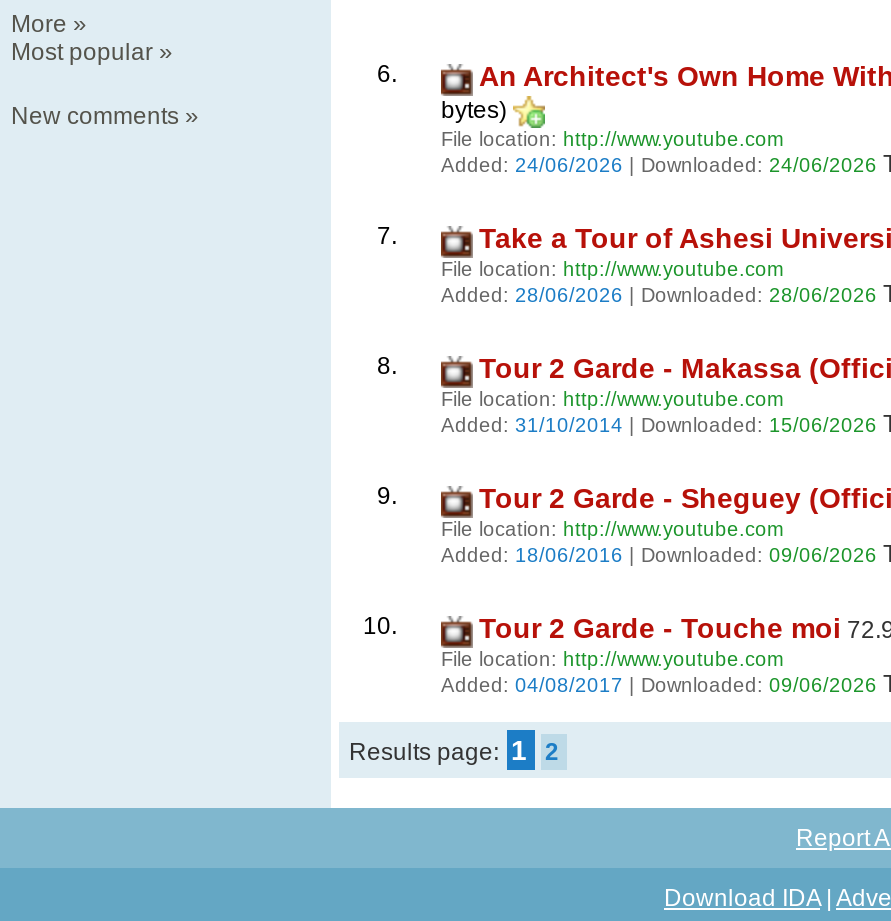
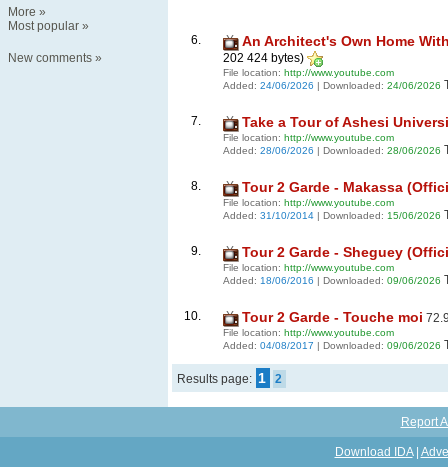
[441,96,513,124] bytes) -> [223,51,307,65] 202 424 bytes)

